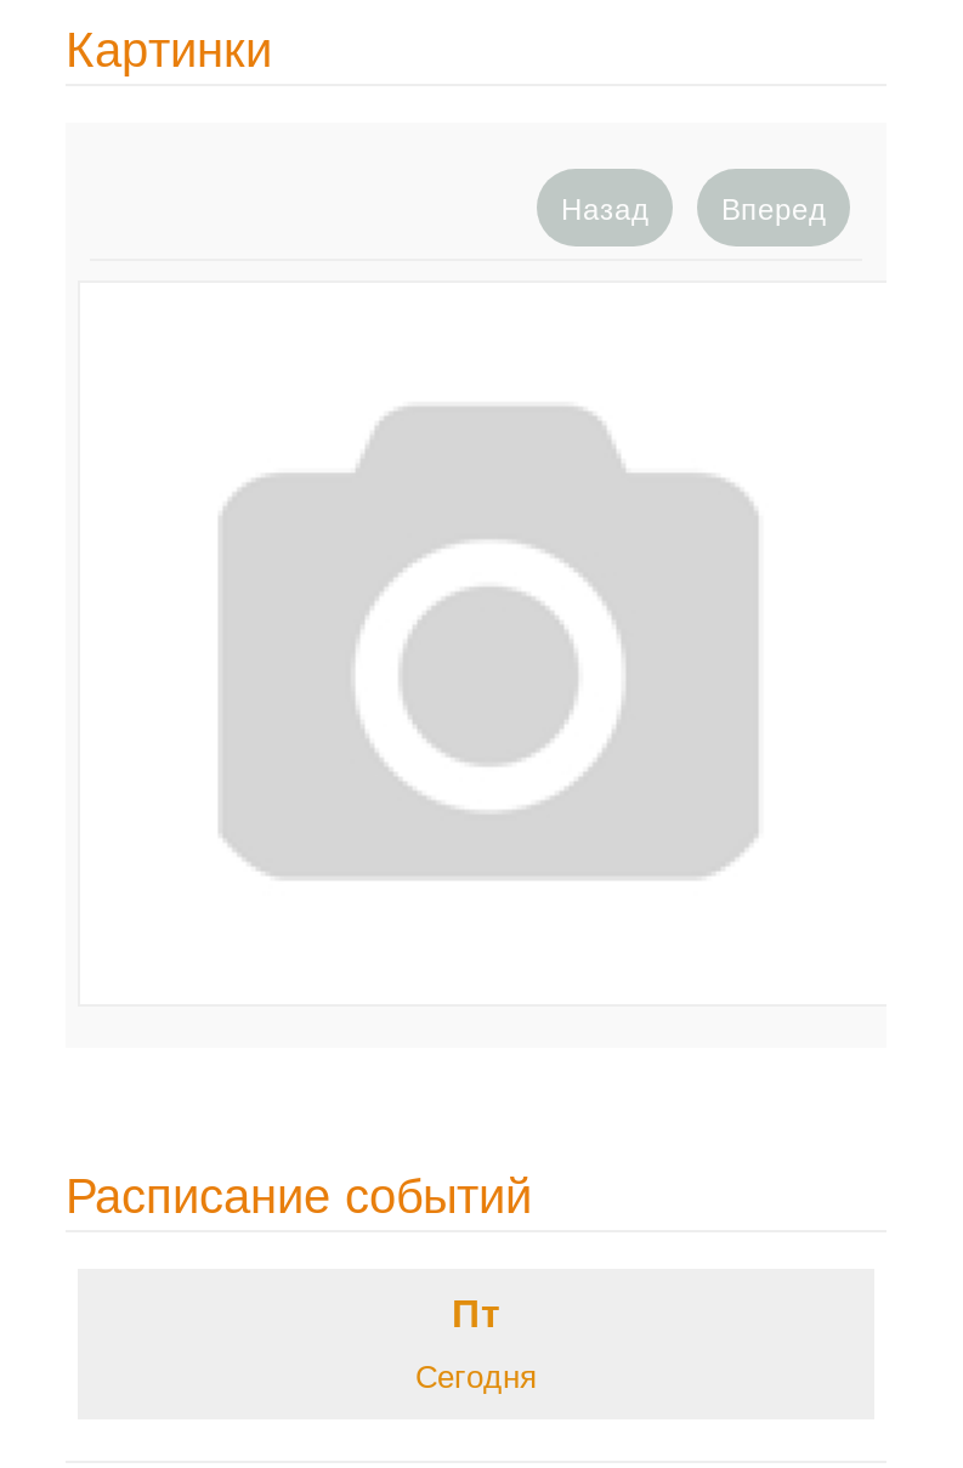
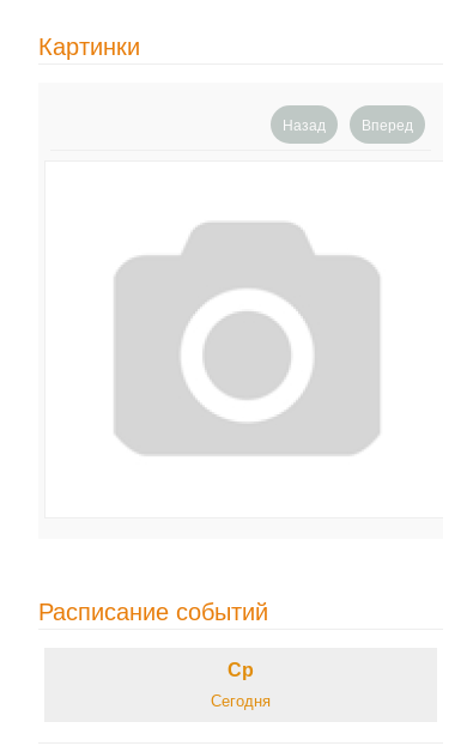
[452,1284,500,1340] Пт -> [228,655,254,683] Ср

